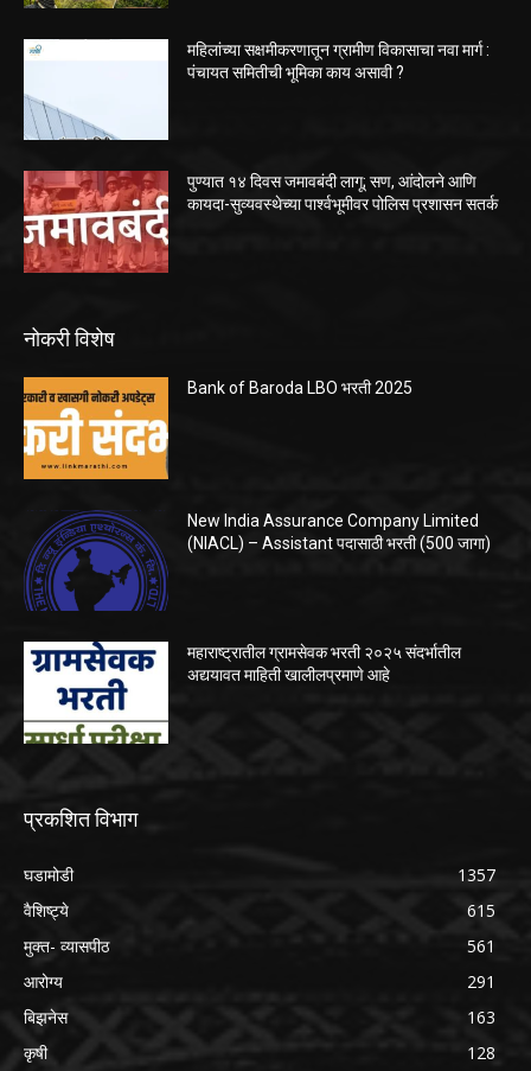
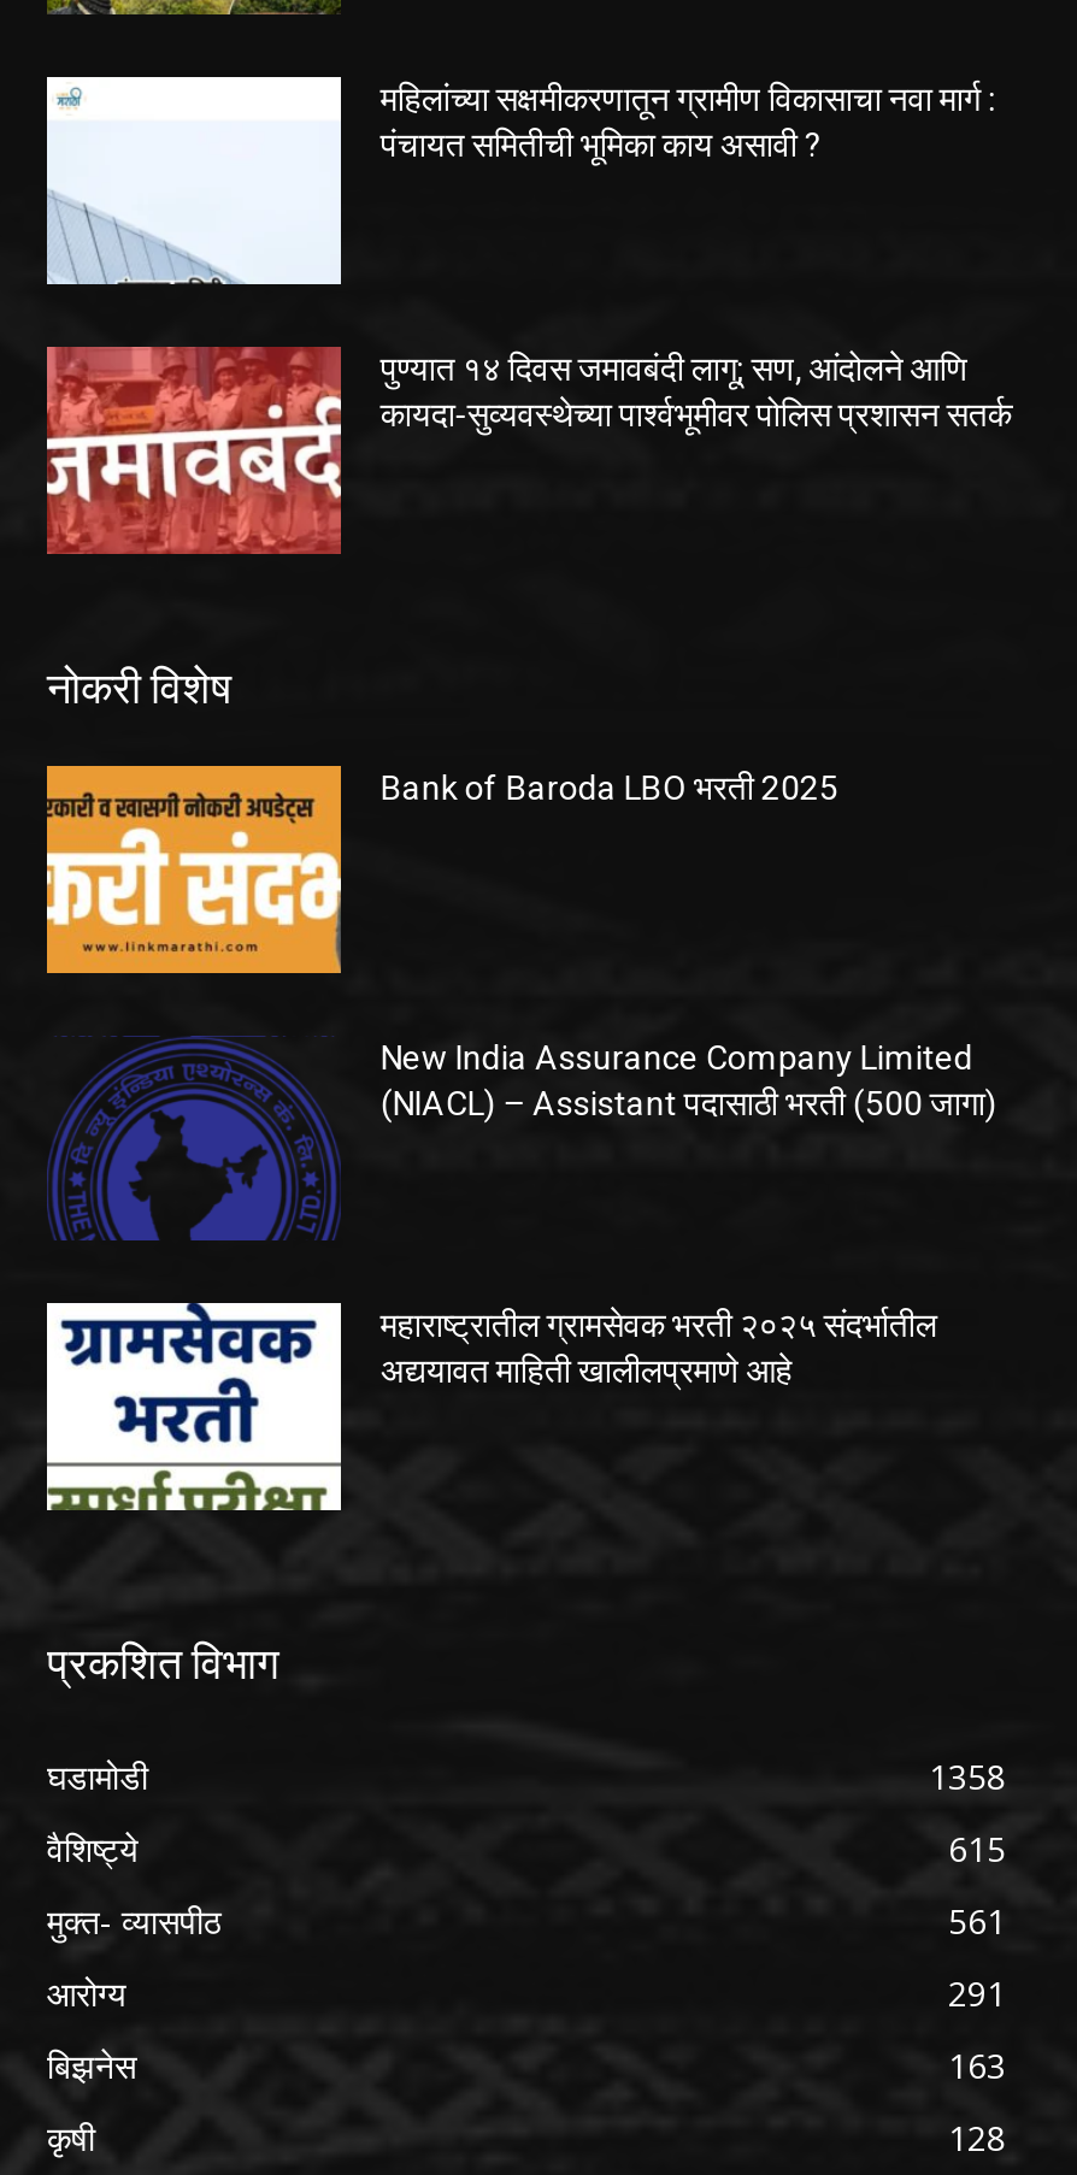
[458,863,495,886] 1357 -> [929,1753,1006,1799] 1358

